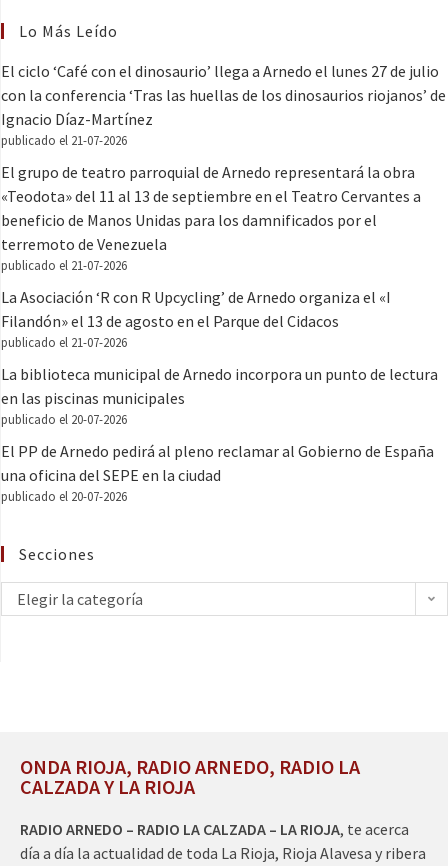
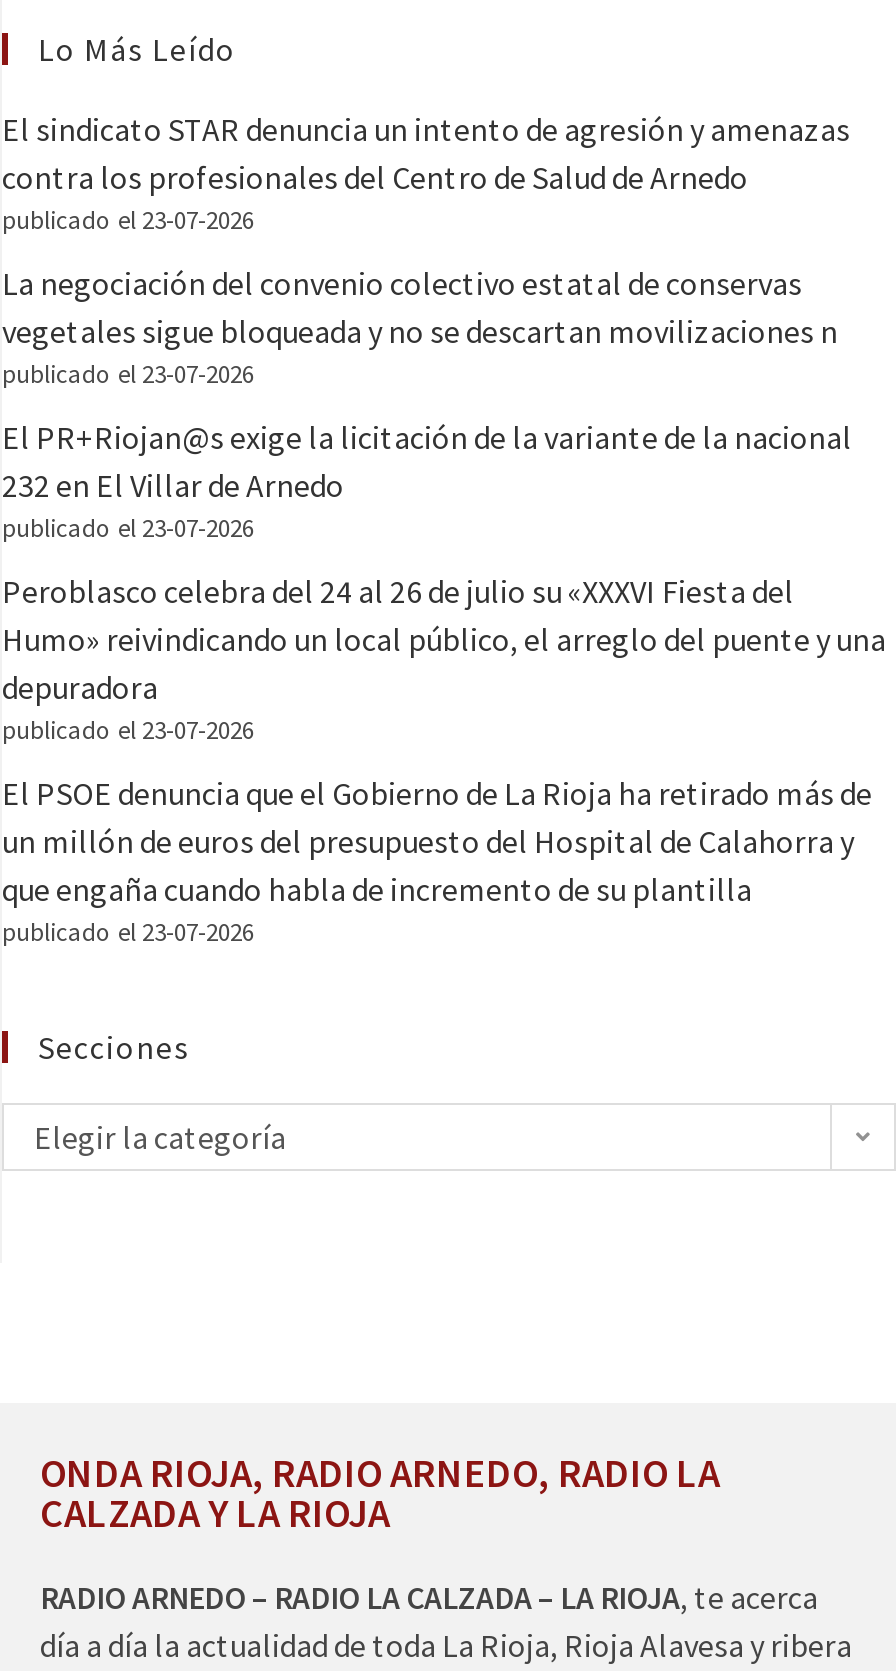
[1,61,446,148] El ciclo ‘Café con el dinosaurio’ llega a Arnedo el lunes 27 de julio | con la conferencia ‘Tras las huellas de los dinosaurios riojanos’ de | Ignacio Díaz-Martínez | publicado el 21-07-2026 -> [2,109,850,235] El sindicato STAR denuncia un intento de agresión y amenazas | contra los profesionales del Centro de Salud de Arnedo | publicado el 23-07-2026
[1,162,421,273] El grupo de teatro parroquial de Arnedo representará la obra | «Teodota» del 11 al 13 de septiembre en el Teatro Cervantes a | beneficio de Manos Unidas para los damnificados por el | terremoto de Venezuela | publicado el 21-07-2026 -> [2,263,838,389] La negociación del convenio colectivo estatal de conservas | vegetales sigue bloqueada y no se descartan movilizaciones n | publicado el 23-07-2026
[1,287,391,350] La Asociación ‘R con R Upcycling’ de Arnedo organiza el «I | Filandón» el 13 de agosto en el Parque del Cidacos | publicado el 21-07-2026 -> [2,417,852,543] El PR+Riojan@s exige la licitación de la variante de la nacional | 232 en El Villar de Arnedo | publicado el 23-07-2026
[1,364,438,427] La biblioteca municipal de Arnedo incorpora un punto de lectura | en las piscinas municipales | publicado el 20-07-2026 -> [2,571,886,745] Peroblasco celebra del 24 al 26 de julio su «XXXVI Fiesta del | Humo» reivindicando un local público, el arreglo del puente y una | depuradora | publicado el 23-07-2026
[1,441,434,504] El PP de Arnedo pedirá al pleno reclamar al Gobierno de España | una oficina del SEPE en la ciudad | publicado el 20-07-2026 -> [2,773,872,947] El PSOE denuncia que el Gobierno de La Rioja ha retirado más de | un millón de euros del presupuesto del Hospital de Calahorra y | que engaña cuando habla de incremento de su plantilla | publicado el 23-07-2026

